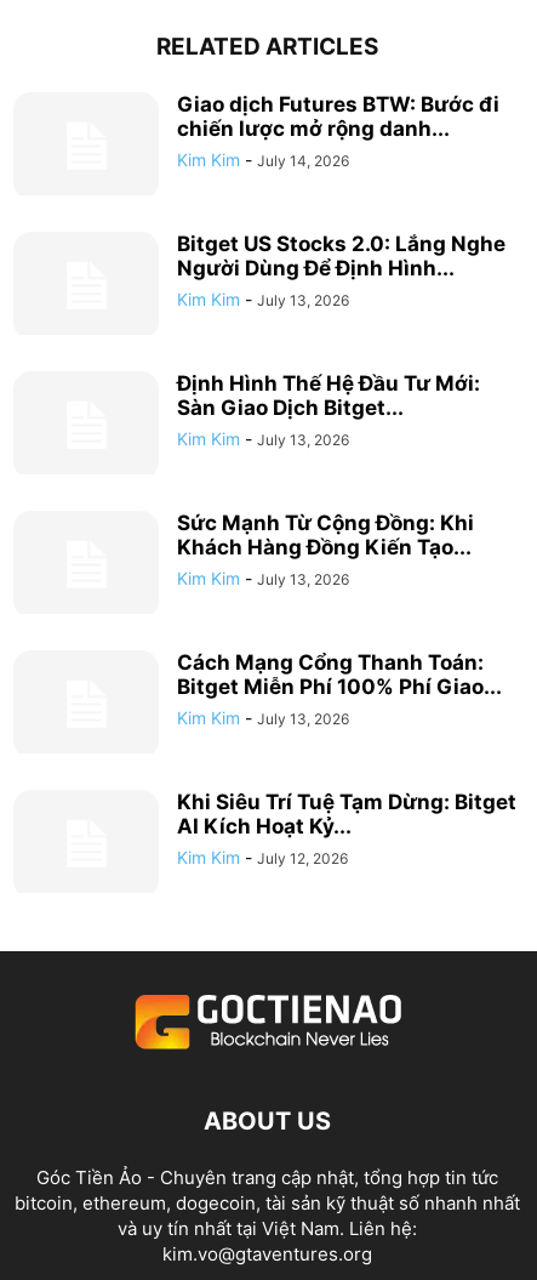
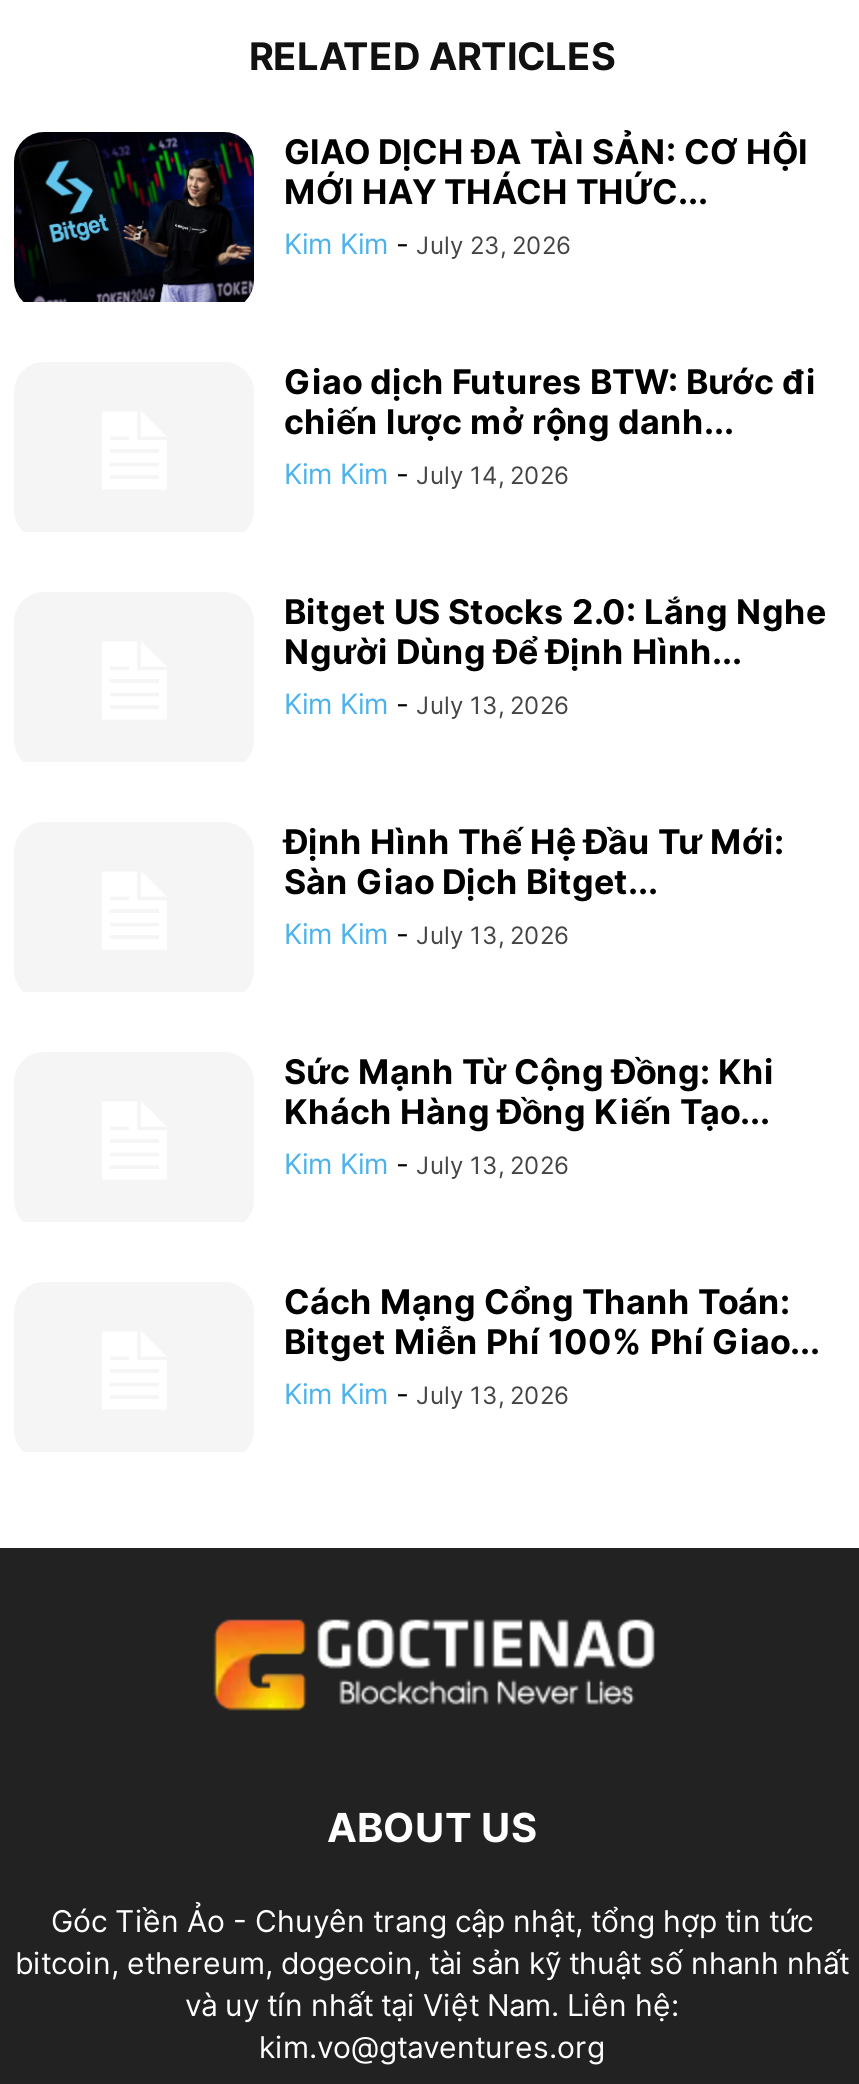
none -> [12,130,808,304] [image] | GIAO DỊCH ĐA TÀI SẢN: CƠ HỘI | MỚI HAY THÁCH THỨC... | Kim Kim - July 23, 2026
moved [177,92,505,728] -> [284,361,826,1409]: Giao dịch Futures BTW: Bước đi | chiến lược mở rộng danh... | Kim Kim - July 14, 2026 | ... | Bitget Miễn Phí 100% Phí Giao... | Kim Kim - July 13, 2026
[177,789,516,867] Khi Siêu Trí Tuệ Tạm Dừng: Bitget | AI Kích Hoạt Kỷ... | Kim Kim - July 12, 2026 -> none

